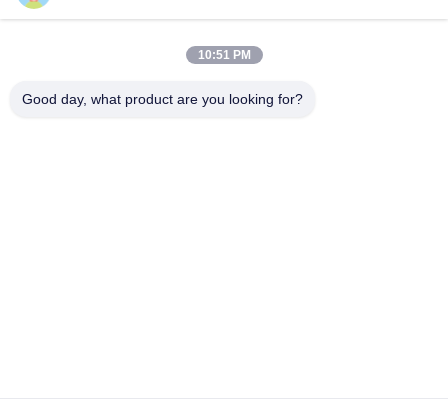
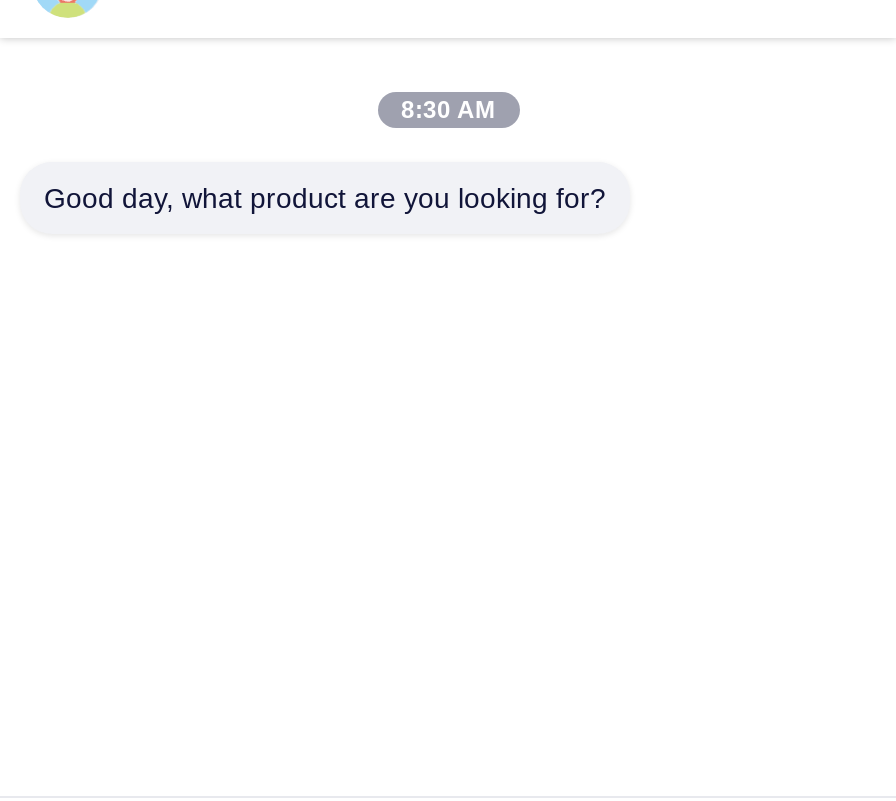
[197,48,250,62] 10:51 PM -> [401,96,495,124] 8:30 AM

